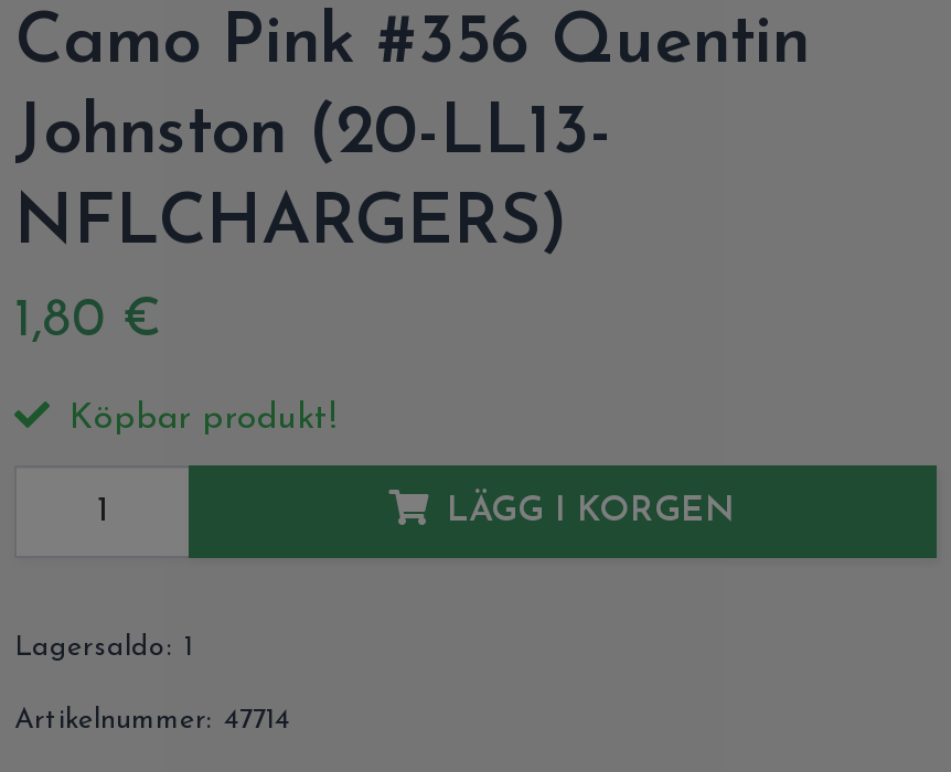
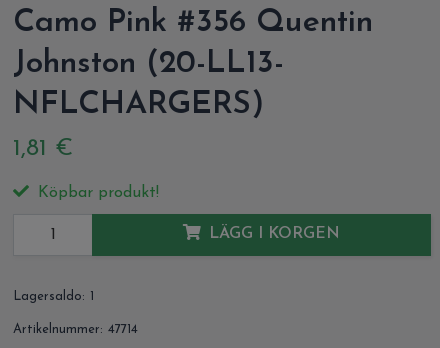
[14,296,162,349] 1,80 € -> [13,137,73,161] 1,81 €

